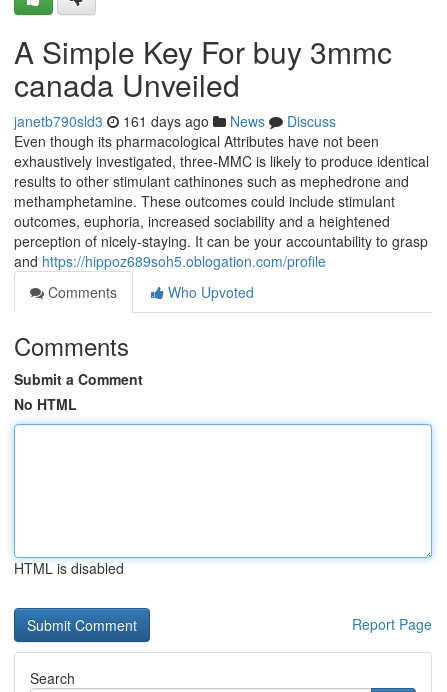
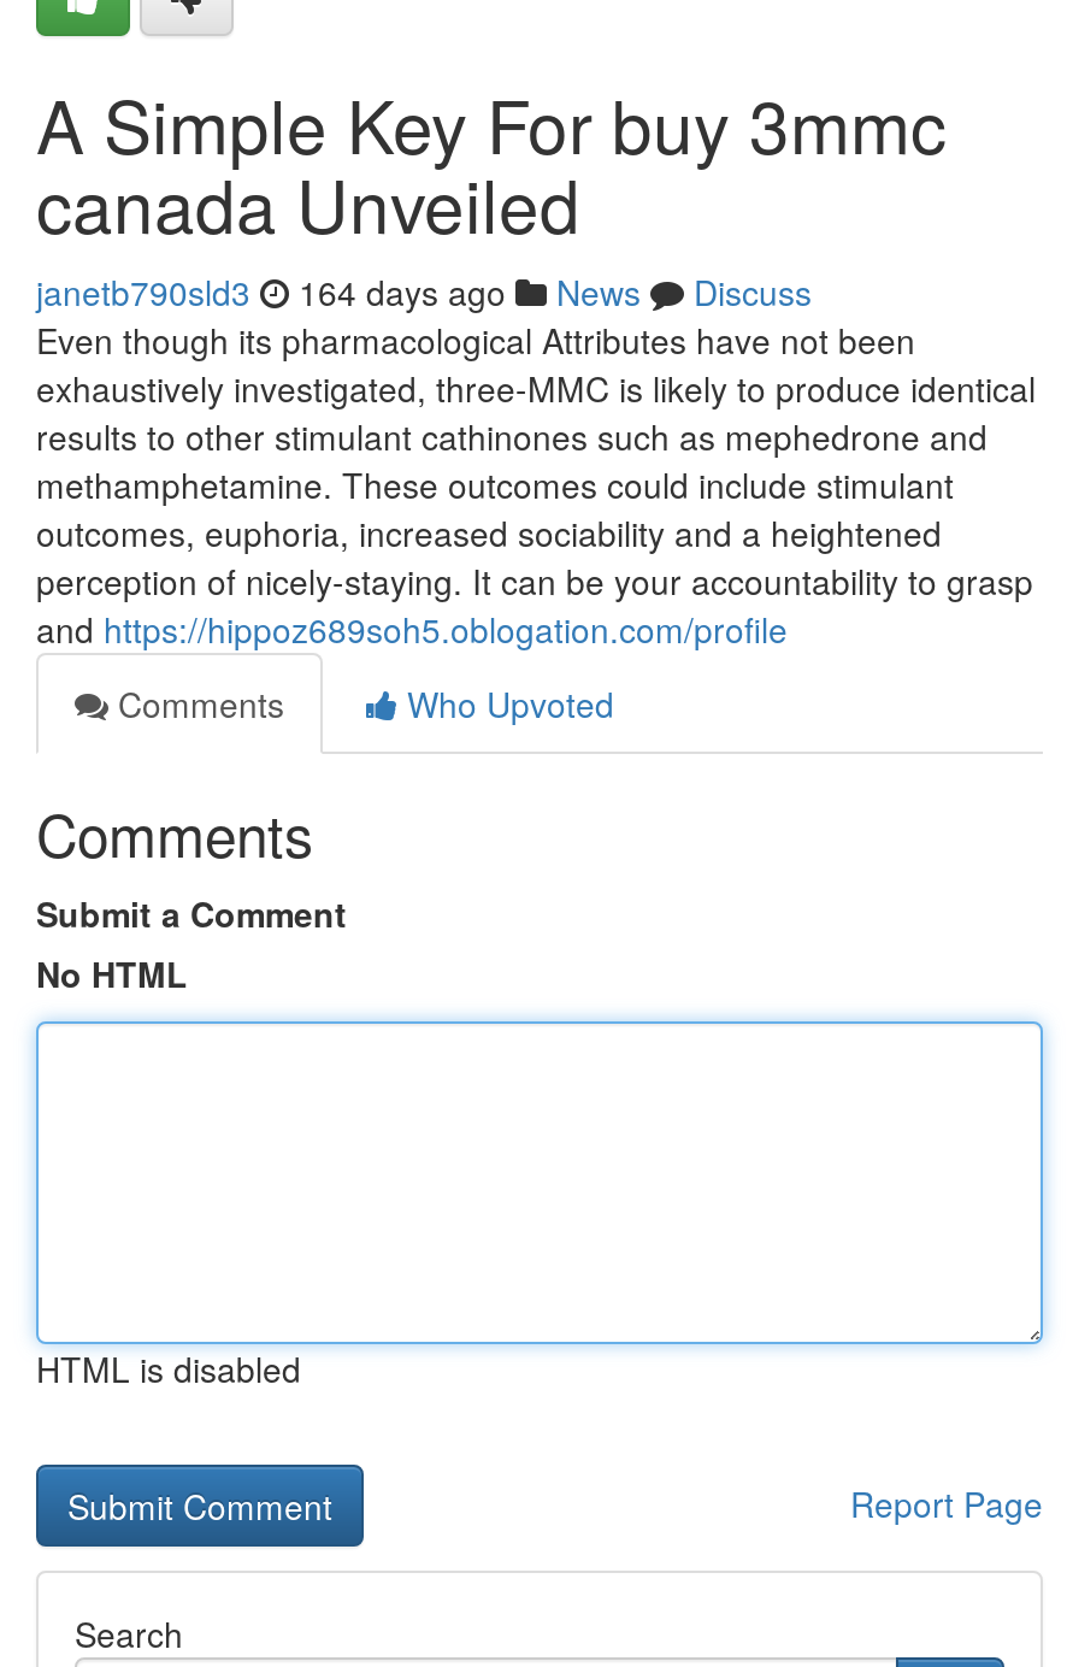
[14,111,336,131] janetb790sld3 161 days ago News Discuss -> [36,267,812,316] janetb790sld3 164 days ago News Discuss

